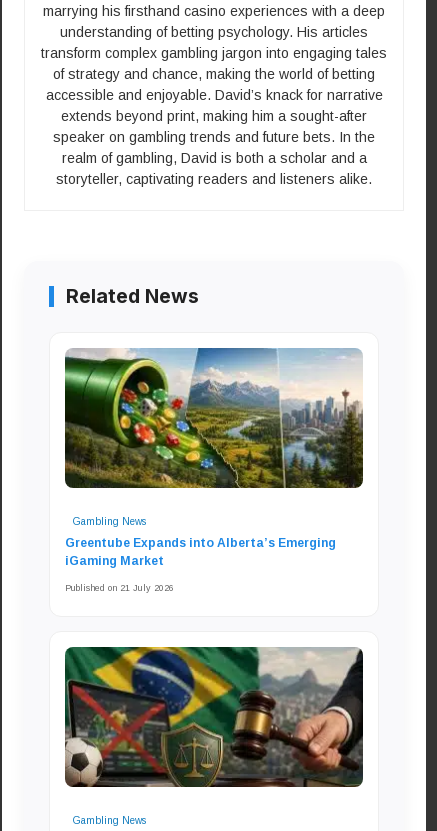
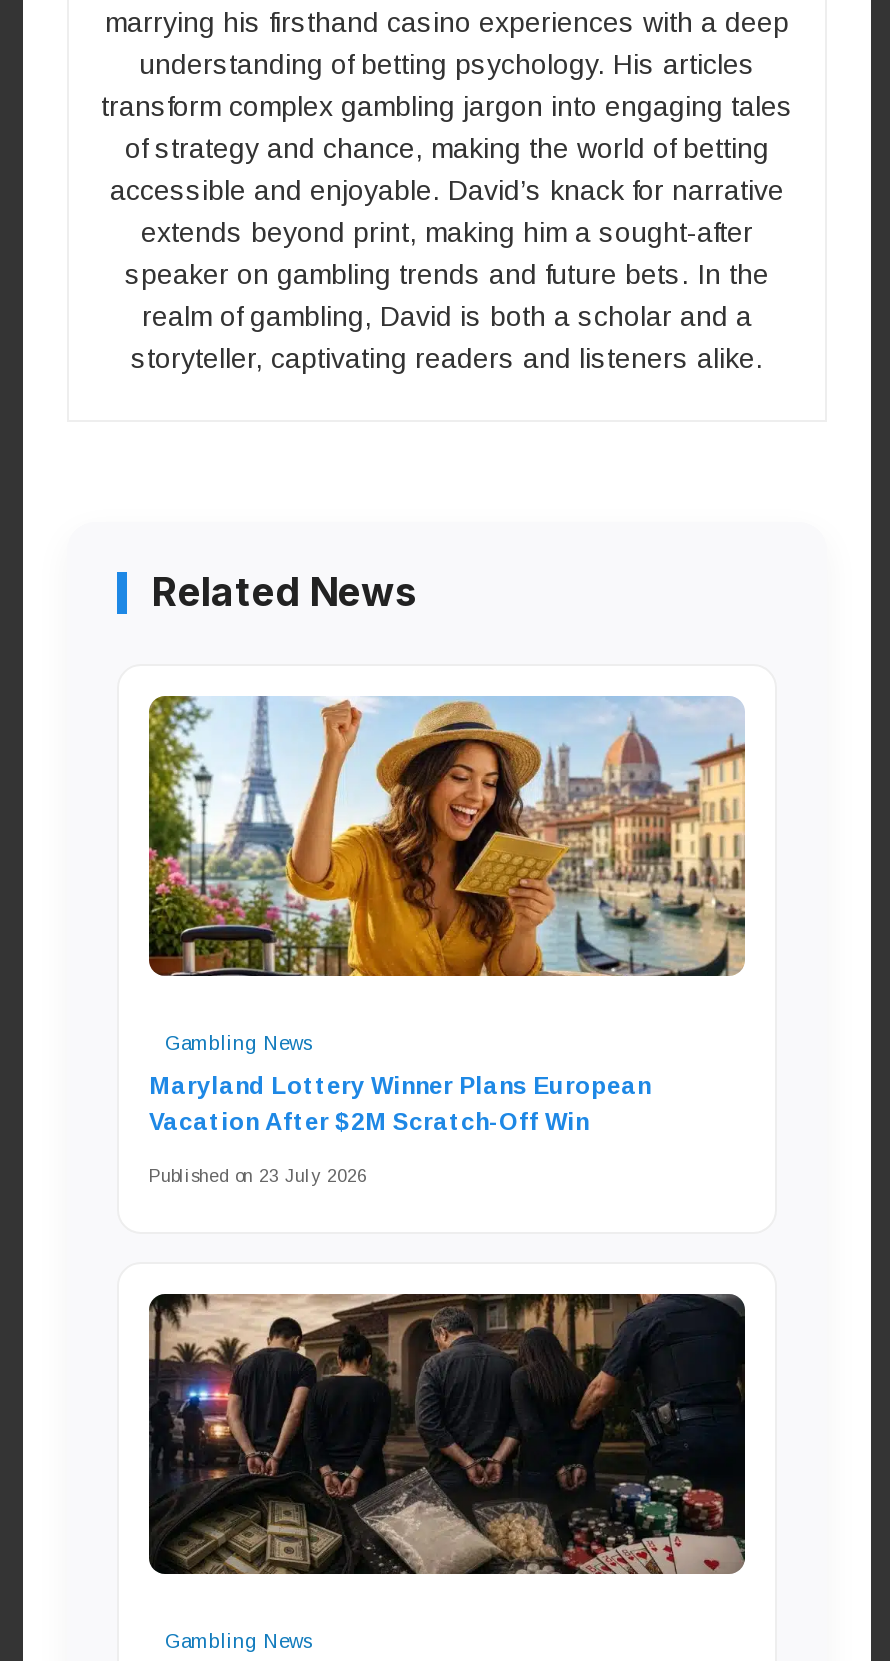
[64,348,363,489] [image] -> [147,696,747,978] [image]
[65,536,336,568] Greentube Expands into Alberta’s Emerging | iGaming Market -> [149,1072,651,1136] Maryland Lottery Winner Plans European | Vacation After $2M Scratch-Off Win
[65,583,174,593] Published on 21 July 2026 -> [149,1166,367,1186] Published on 23 July 2026
[64,646,363,788] [image] -> [147,1292,743,1576] [image]

